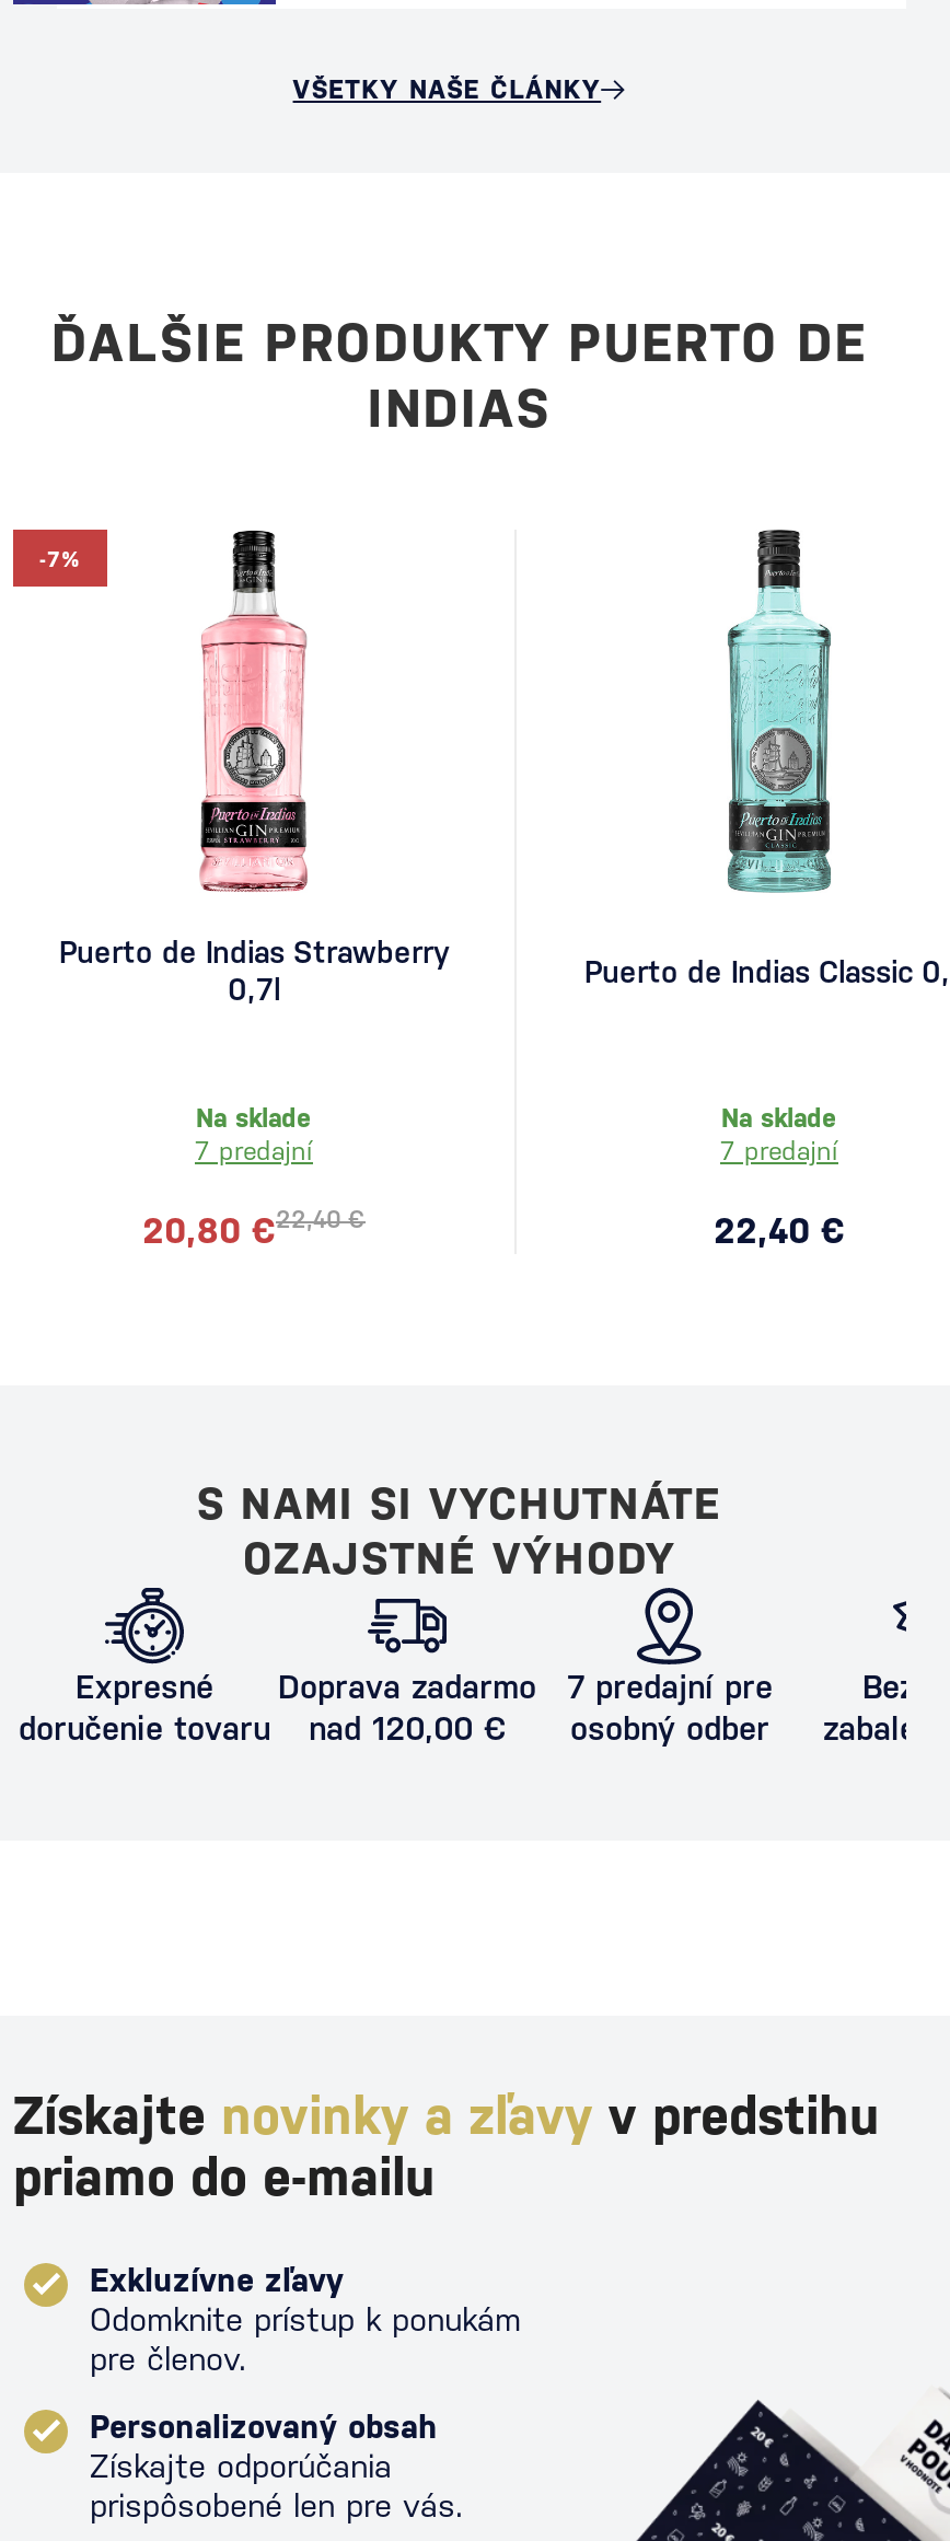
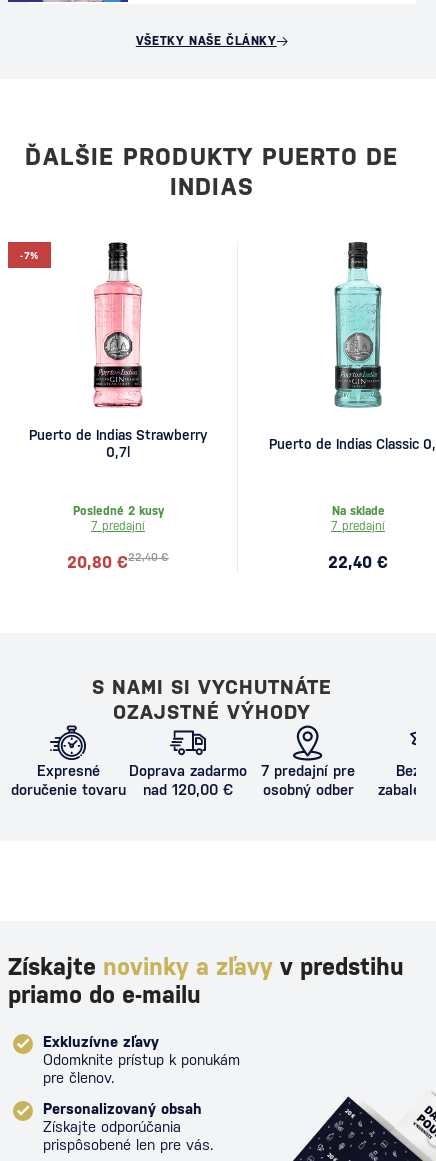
[196,1103,312,1134] Na sklade -> [72,504,163,518] Posledné 2 kusy

